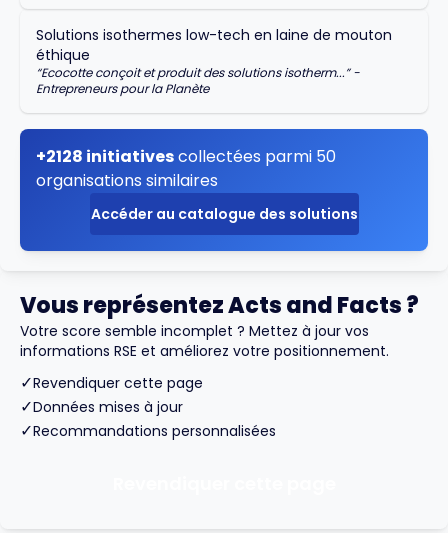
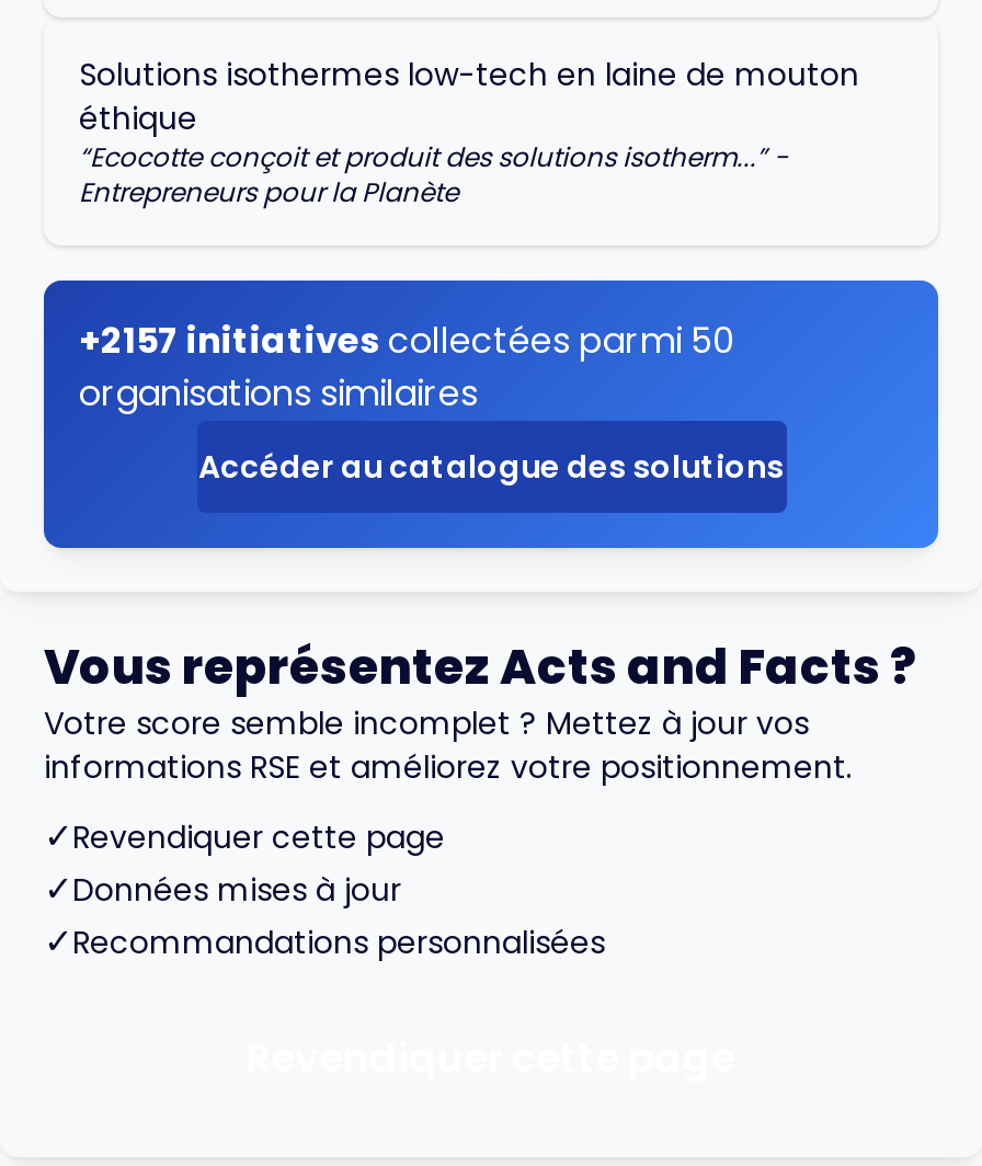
[36,145,336,168] +2128 initiatives collectées parmi 50 -> [79,316,734,366] +2157 initiatives collectées parmi 50

